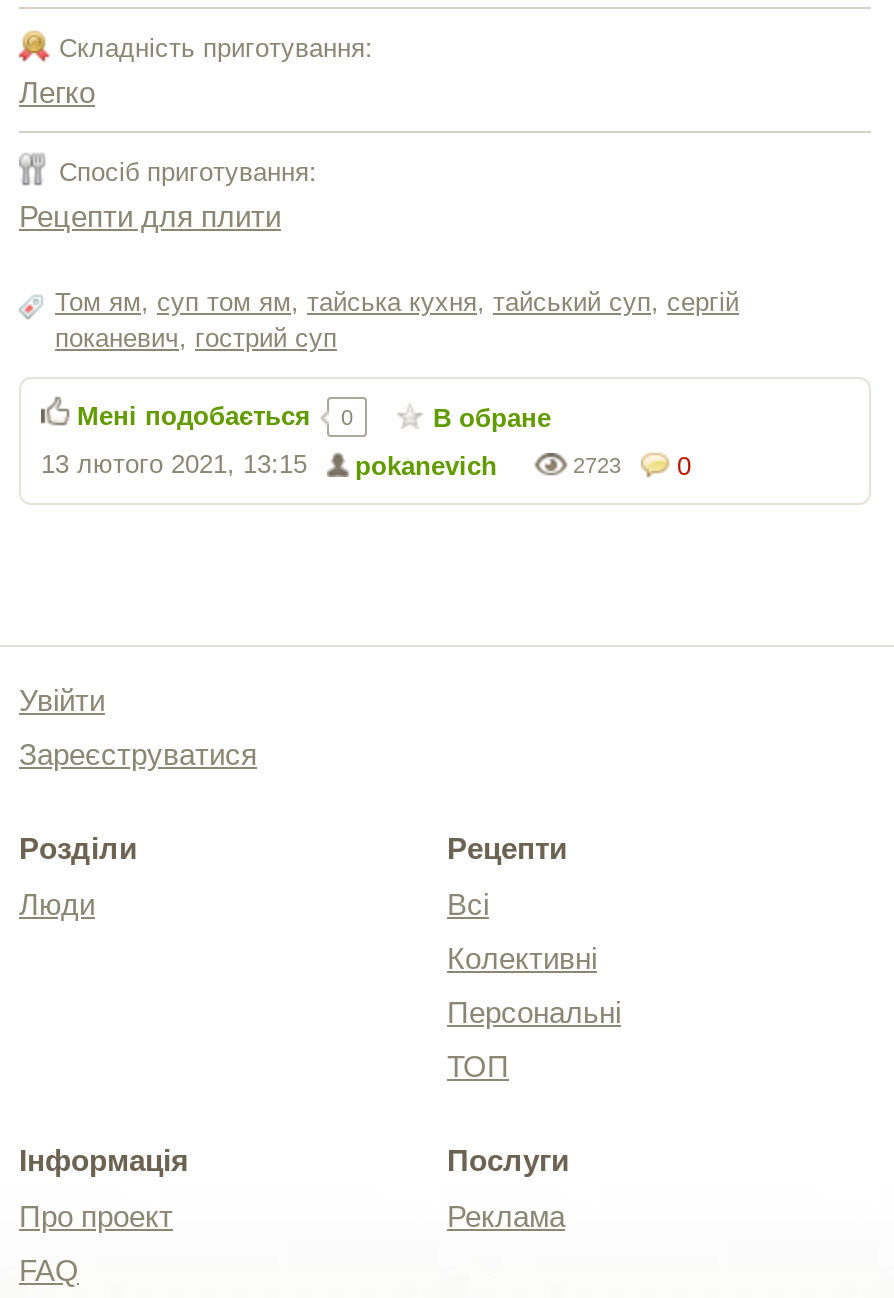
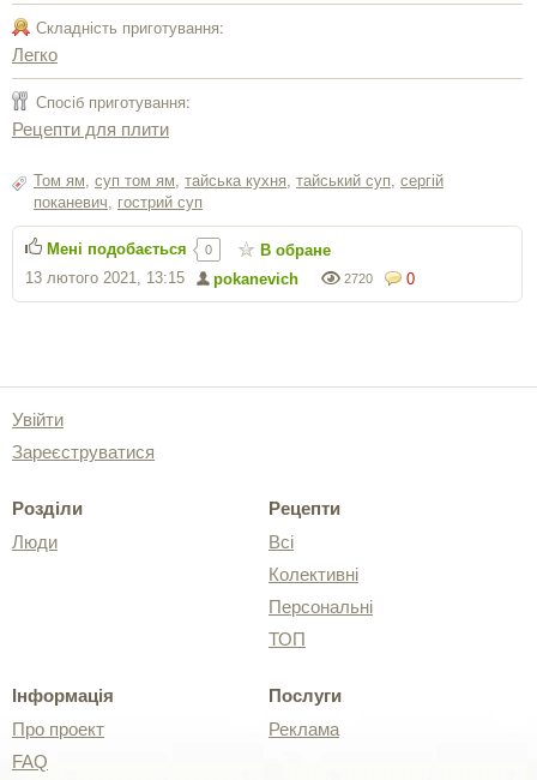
[573,453,621,477] 2723 -> [344,271,373,285] 2720

